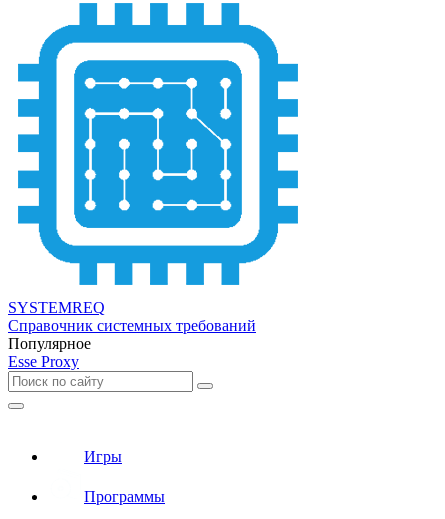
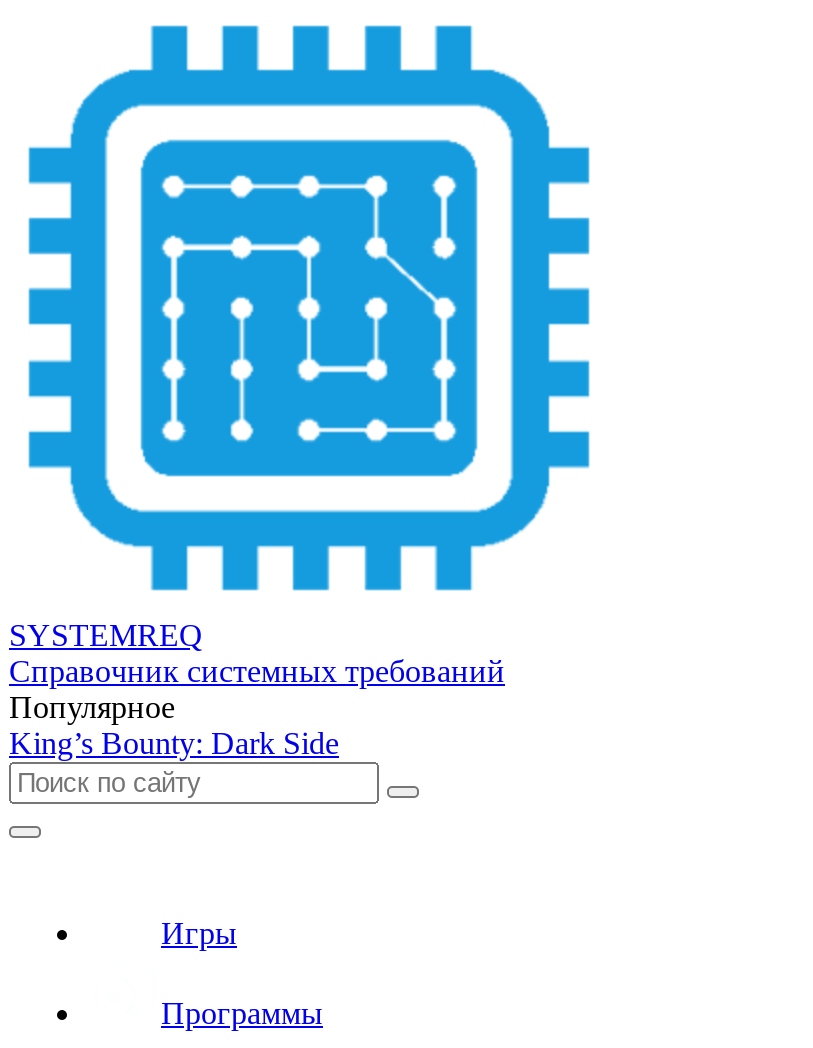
[8,353,79,370] Esse Proxy -> [9,726,339,760] King’s Bounty: Dark Side

